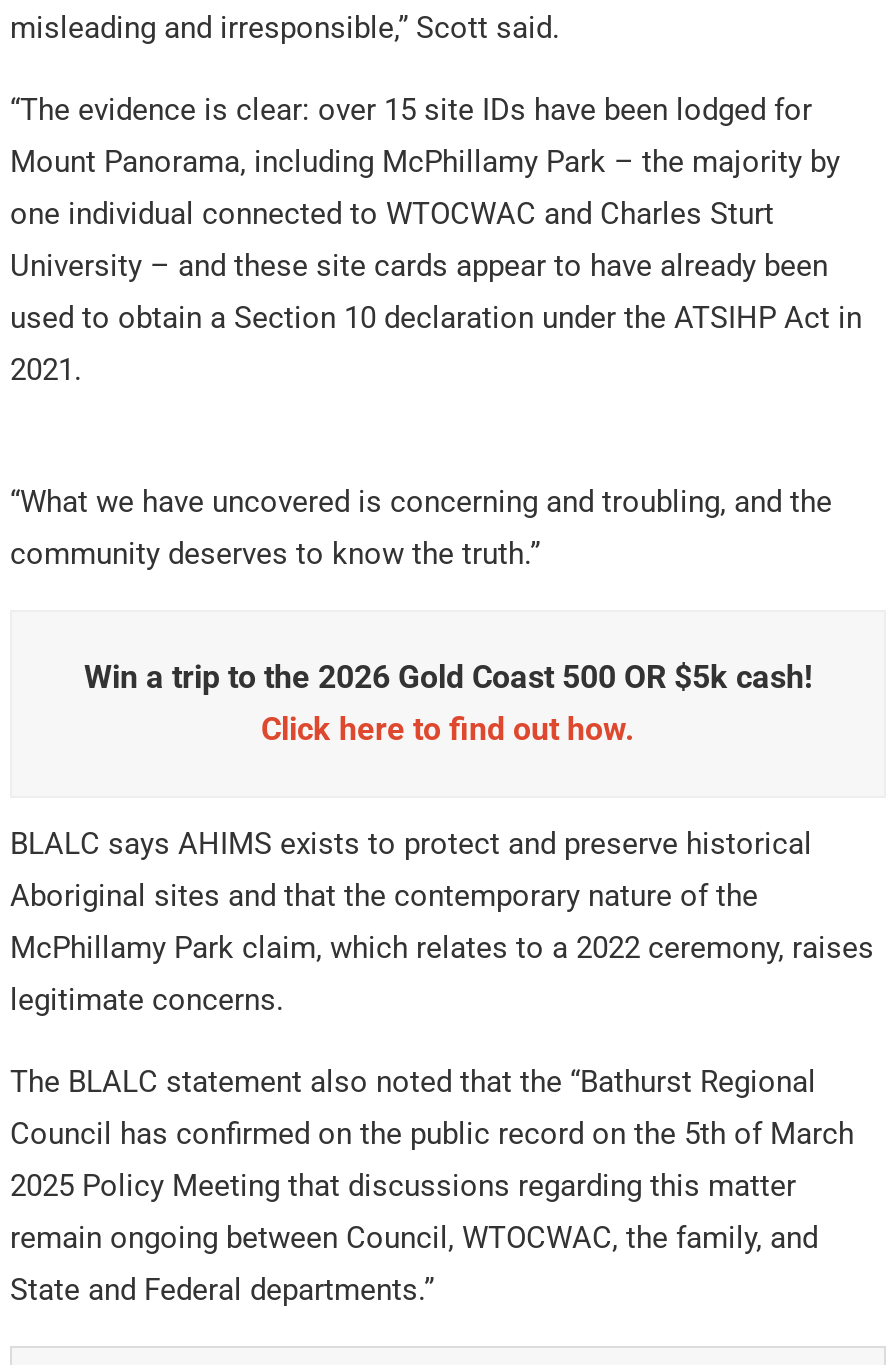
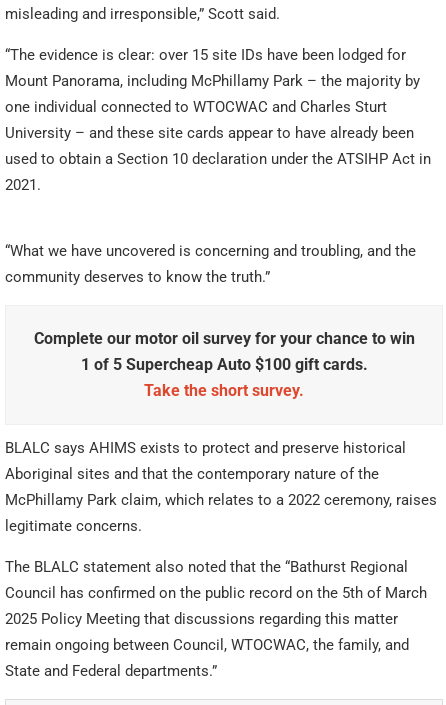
[84,658,812,748] Win a trip to the 2026 Gold Coast 500 OR $5k cash! | Click here to find out how. -> [33,329,414,400] Complete our motor oil survey for your chance to win | 1 of 5 Supercheap Auto $100 gift cards. | Take the short survey.

